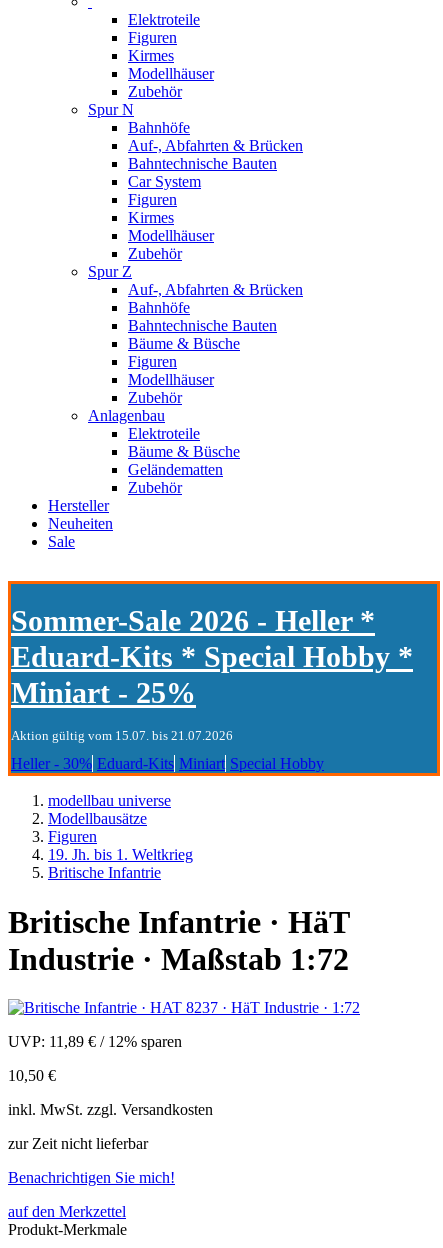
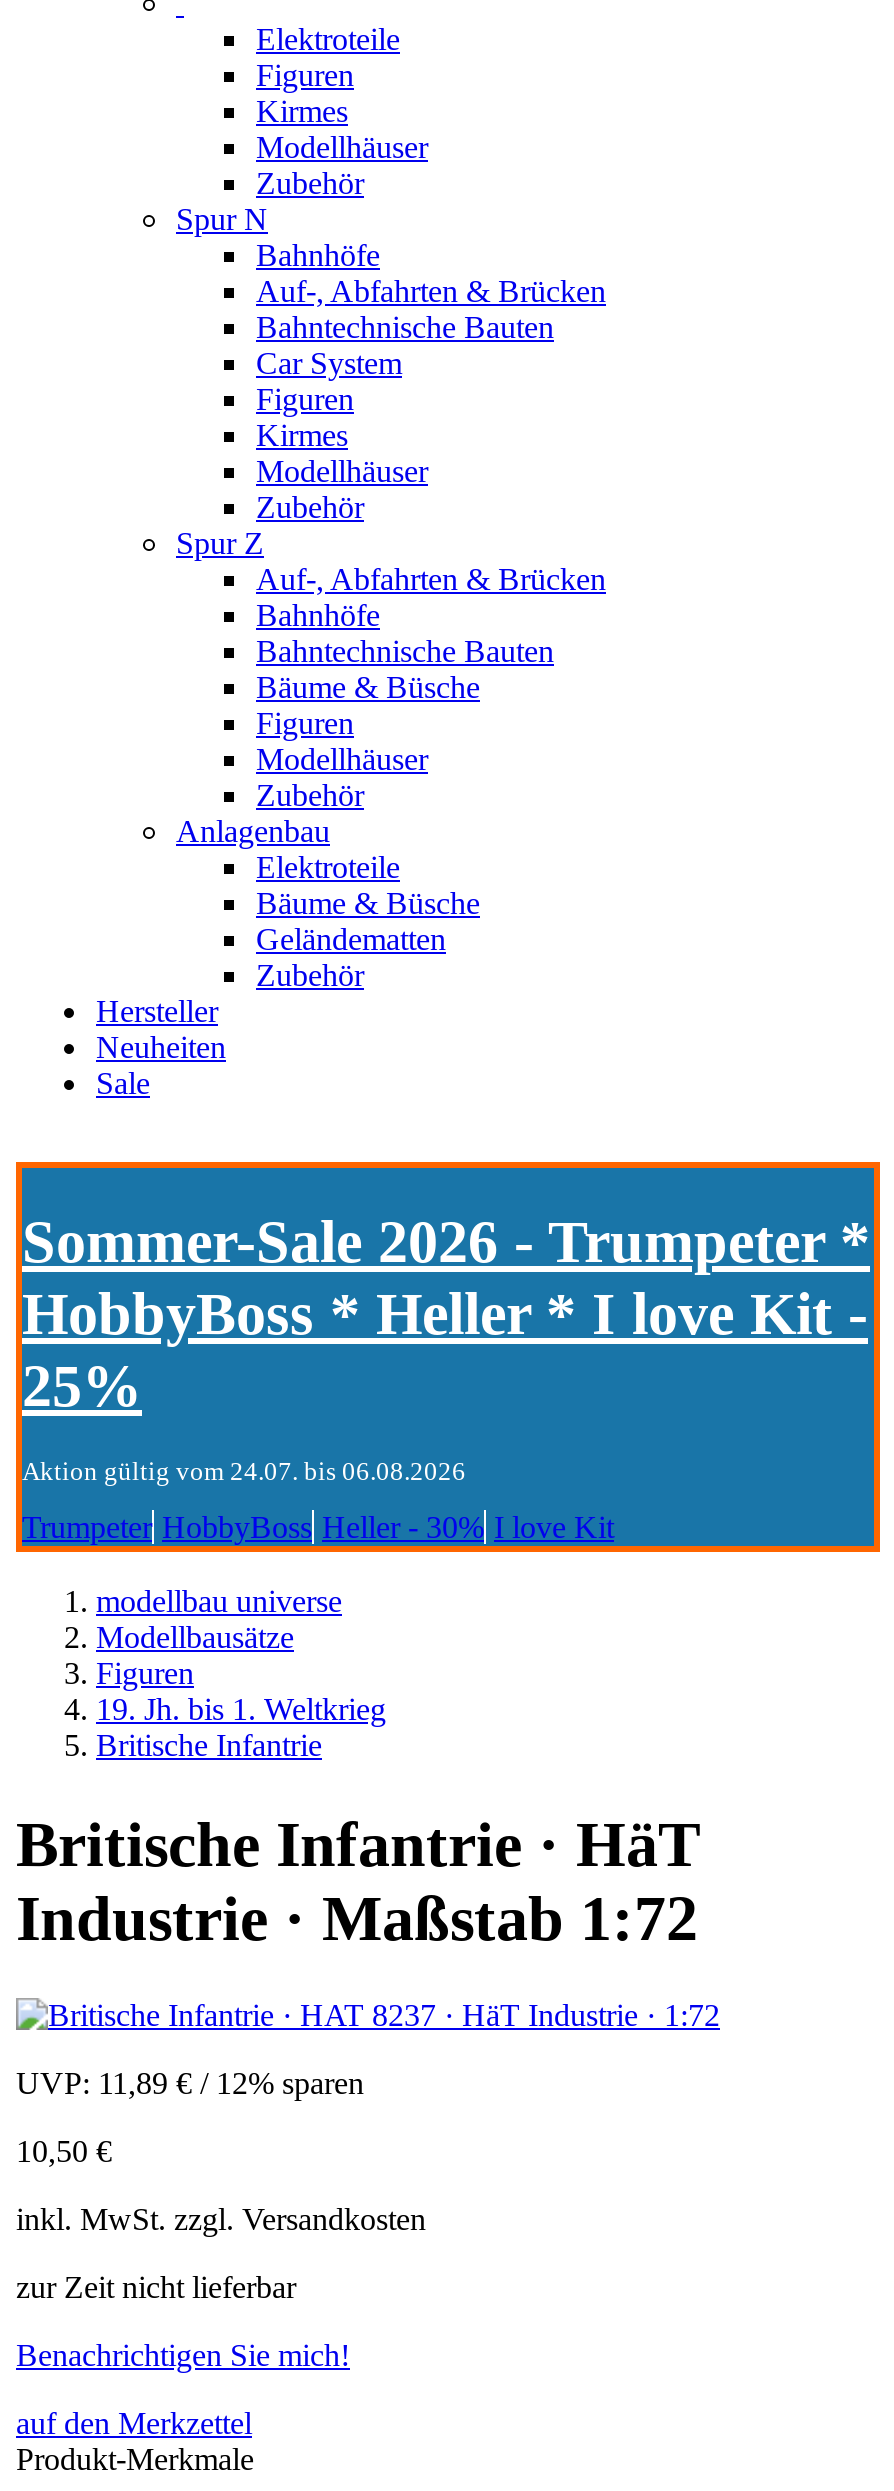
[11,604,413,709] Sommer-Sale 2026 - Heller * | Eduard-Kits * Special Hobby * | Miniart - 25% -> [22,1207,870,1417] Sommer-Sale 2026 - Trumpeter * | HobbyBoss * Heller * I love Kit - | 25%
[11,728,233,743] Aktion gültig vom 15.07. bis 21.07.2026 -> [22,1457,466,1487] Aktion gültig vom 24.07. bis 06.08.2026
[11,755,324,772] Heller - 30% Eduard-Kits Miniart Special Hobby -> [22,1511,614,1545] Trumpeter HobbyBoss Heller - 30% I love Kit

